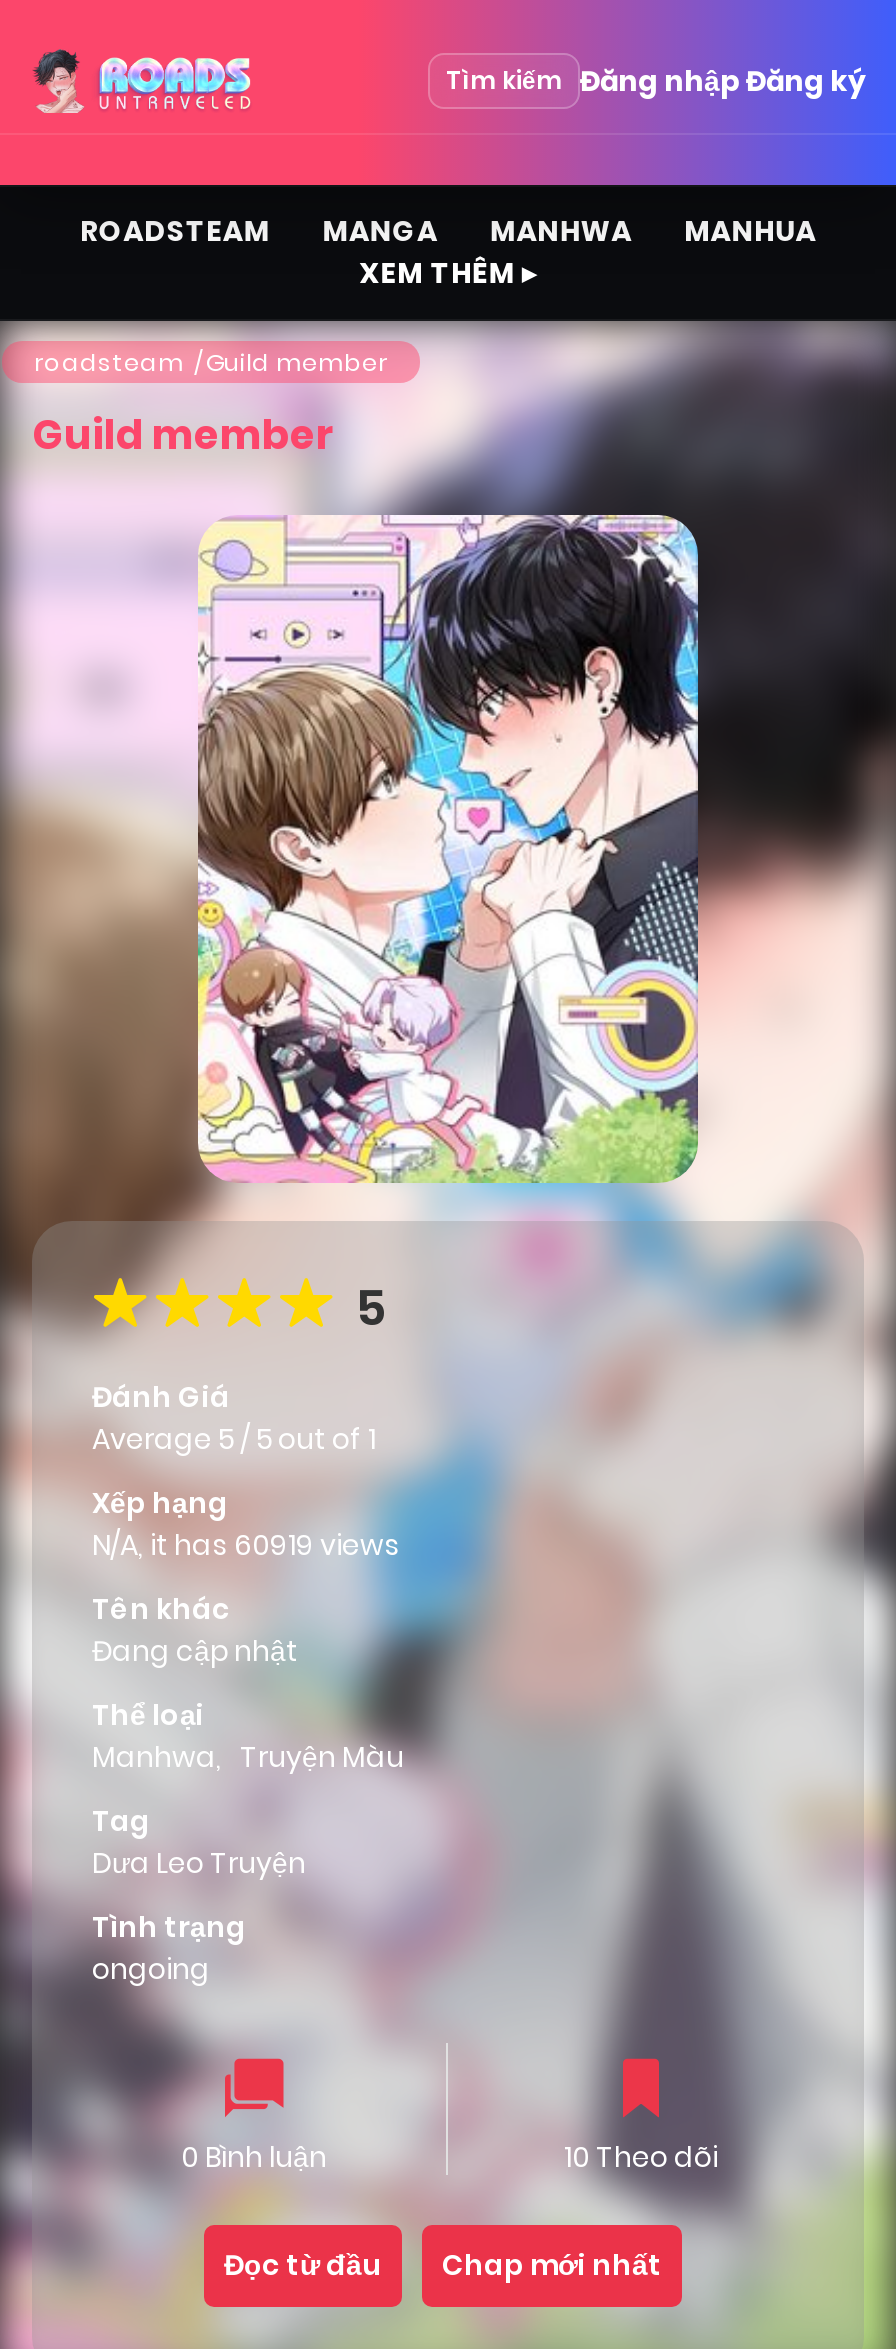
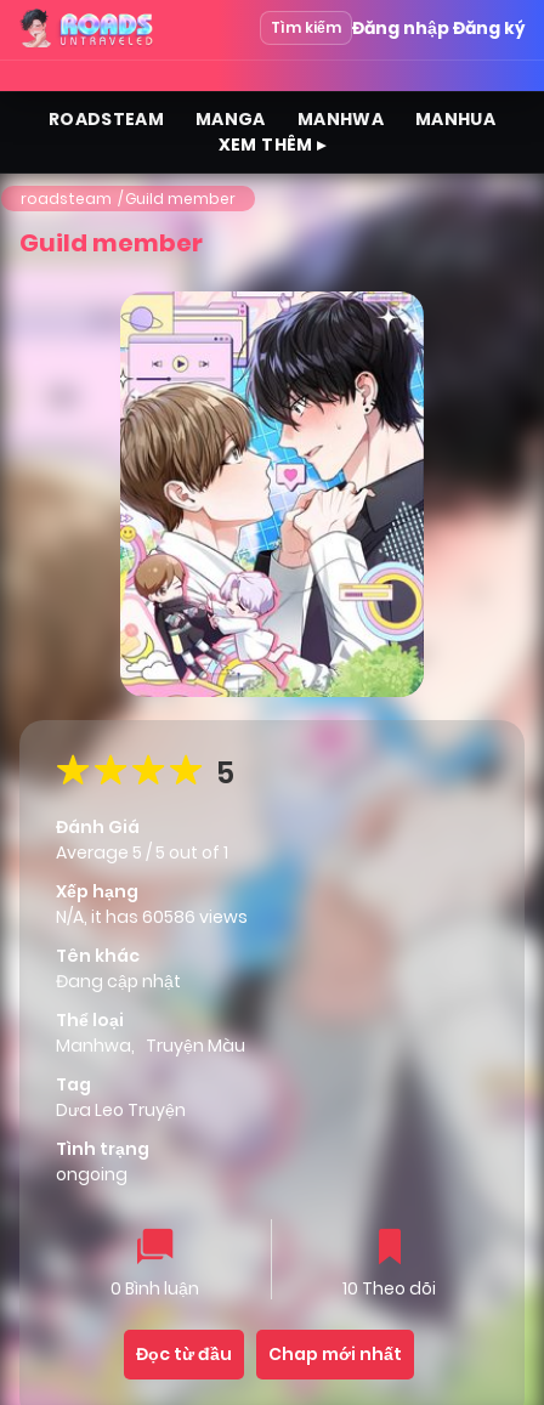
[92,1526,400,1566] N/A, it has 60919 views -> [56,905,248,929] N/A, it has 60586 views

